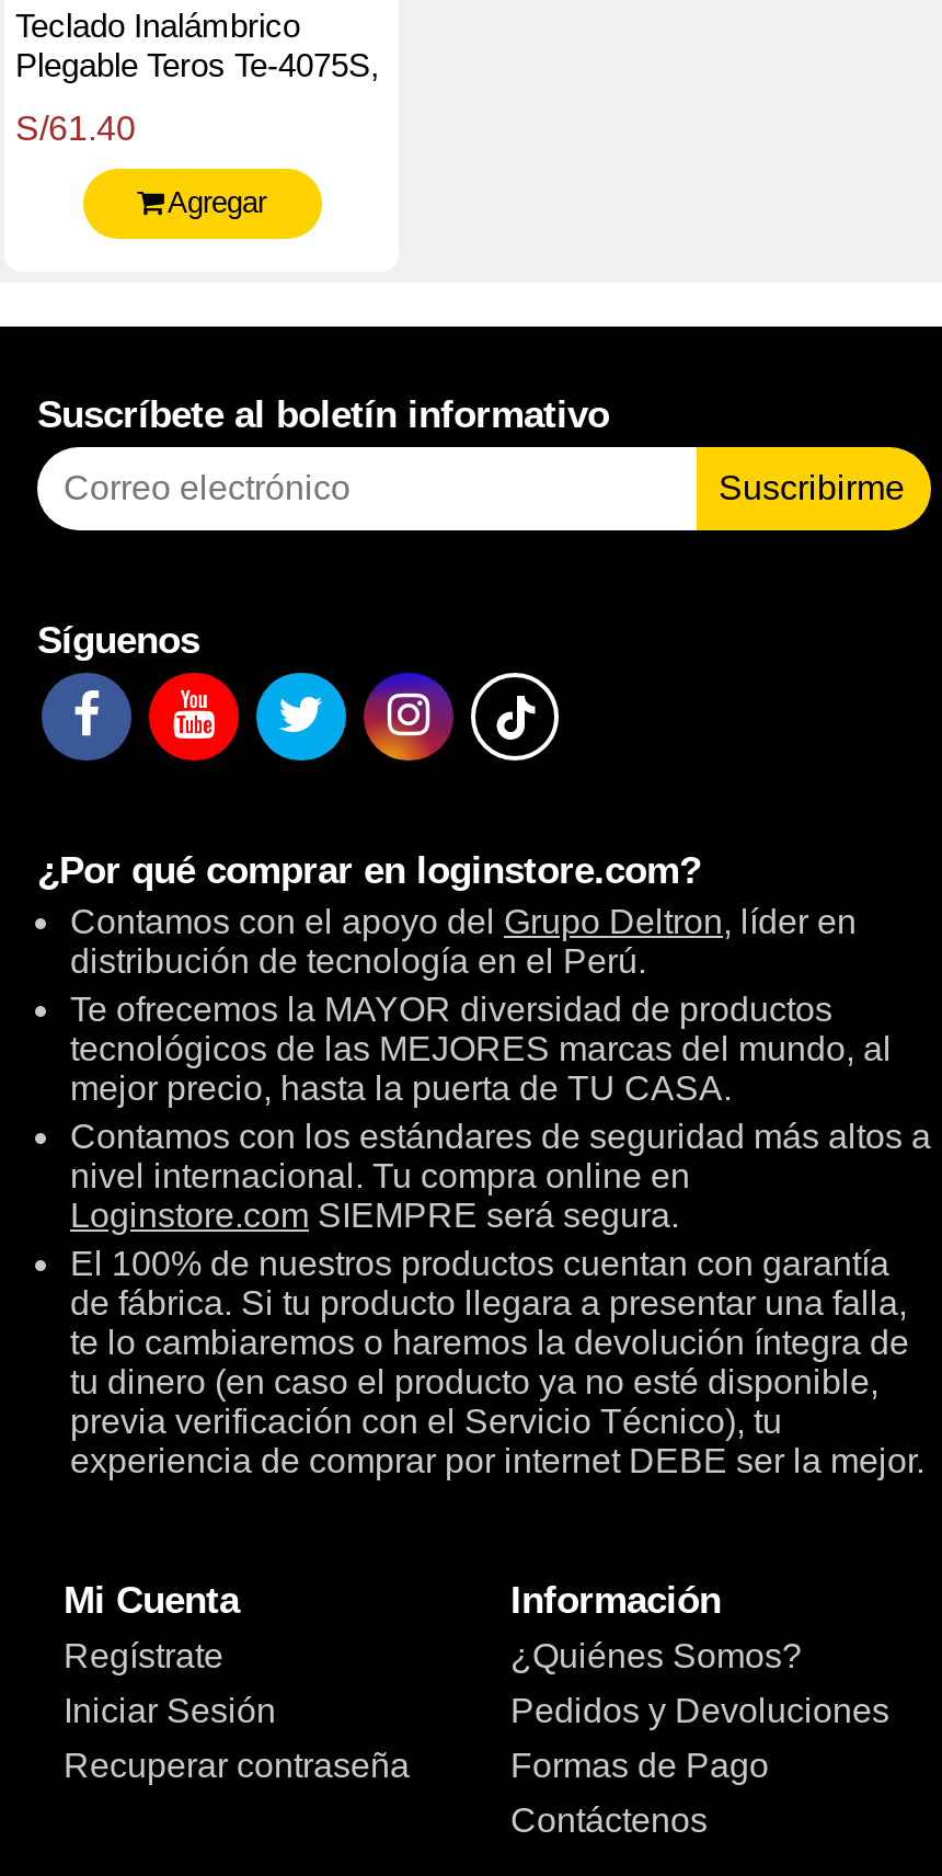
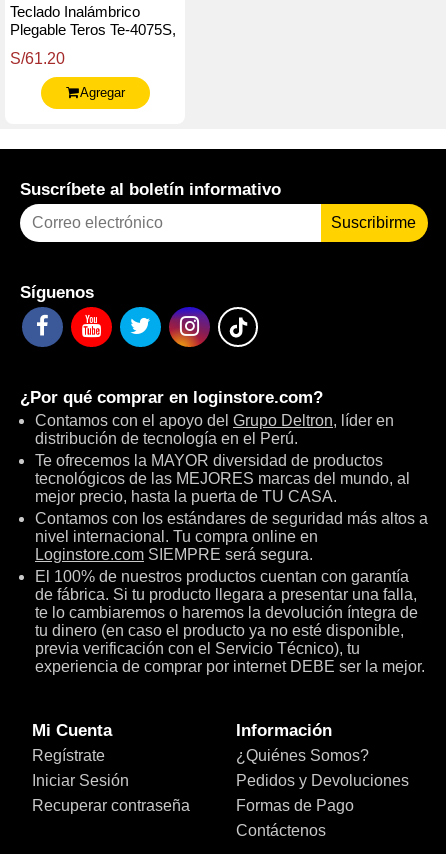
[15,110,136,148] S/61.40 -> [10,50,65,67] S/61.20

